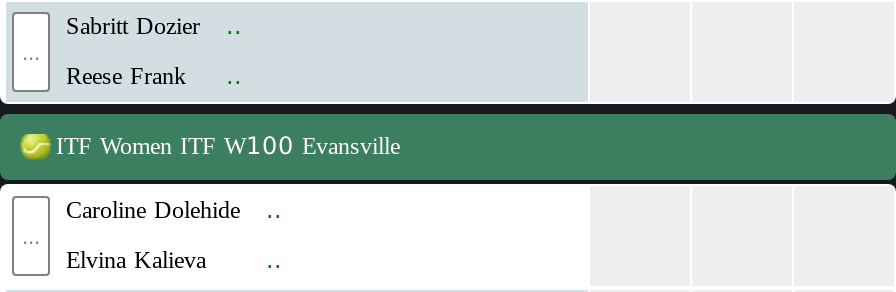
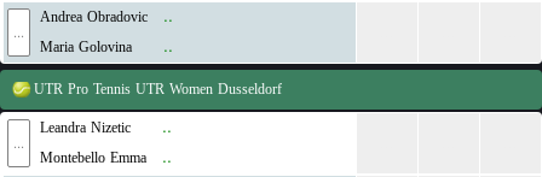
[66,12,200,40] Sabritt Dozier -> [40,8,148,25] Andrea Obradovic
[66,62,186,90] Reese Frank -> [40,39,132,55] Maria Golovina
[56,132,400,160] ITF Women ITF W100 Evansville -> [34,81,282,98] UTR Pro Tennis UTR Women Dusseldorf
[66,196,240,224] Caroline Dolehide -> [40,119,131,136] Leandra Nizetic
[66,246,206,274] Elvina Kalieva -> [40,149,146,166] Montebello Emma

